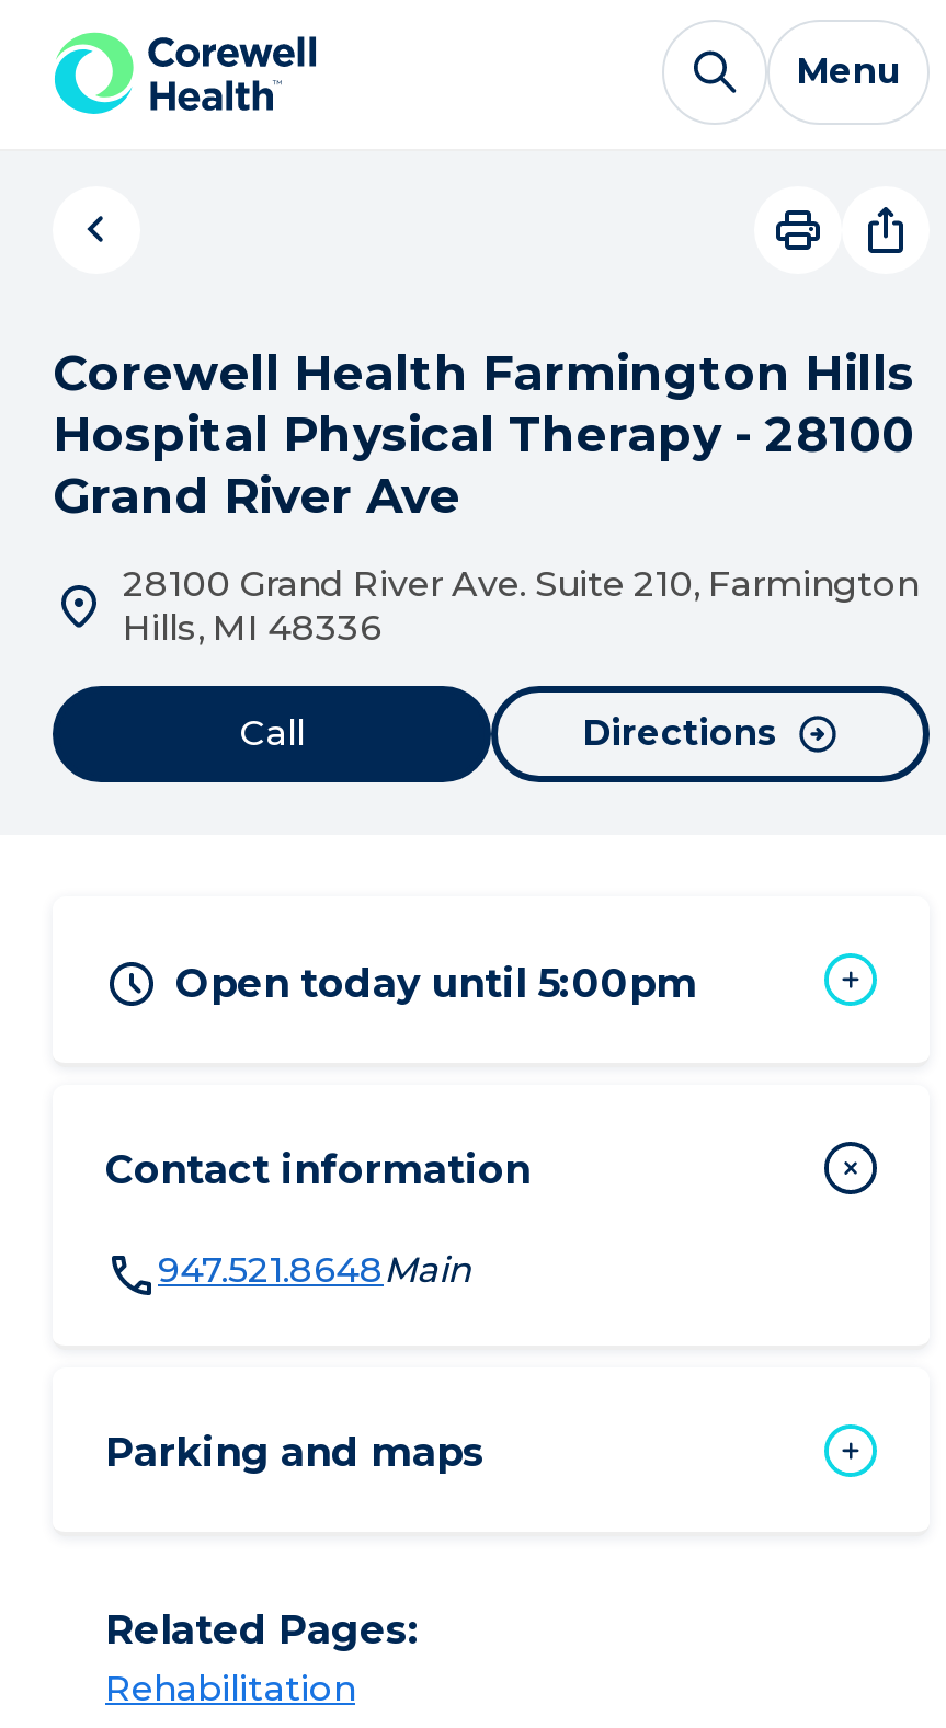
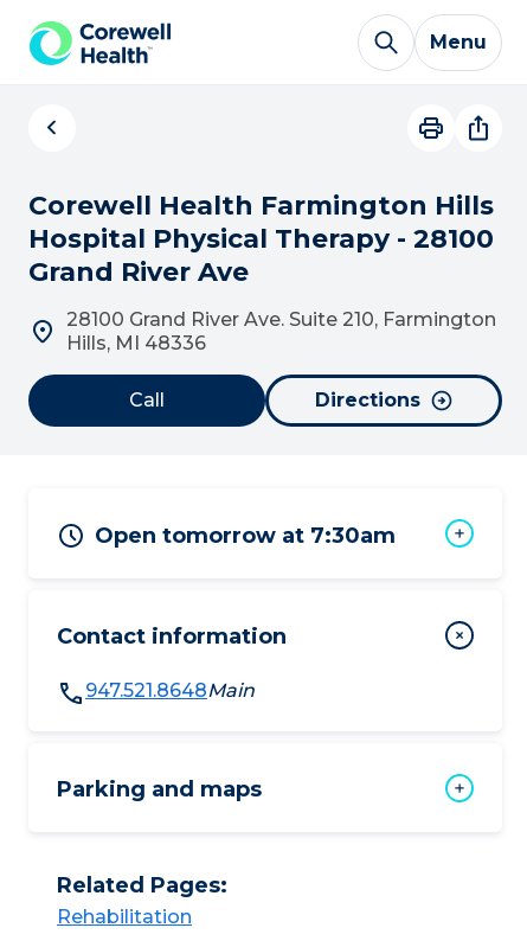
[175,959,697,1007] Open today until 5:00pm -> [95,522,396,548] Open tomorrow at 7:30am

